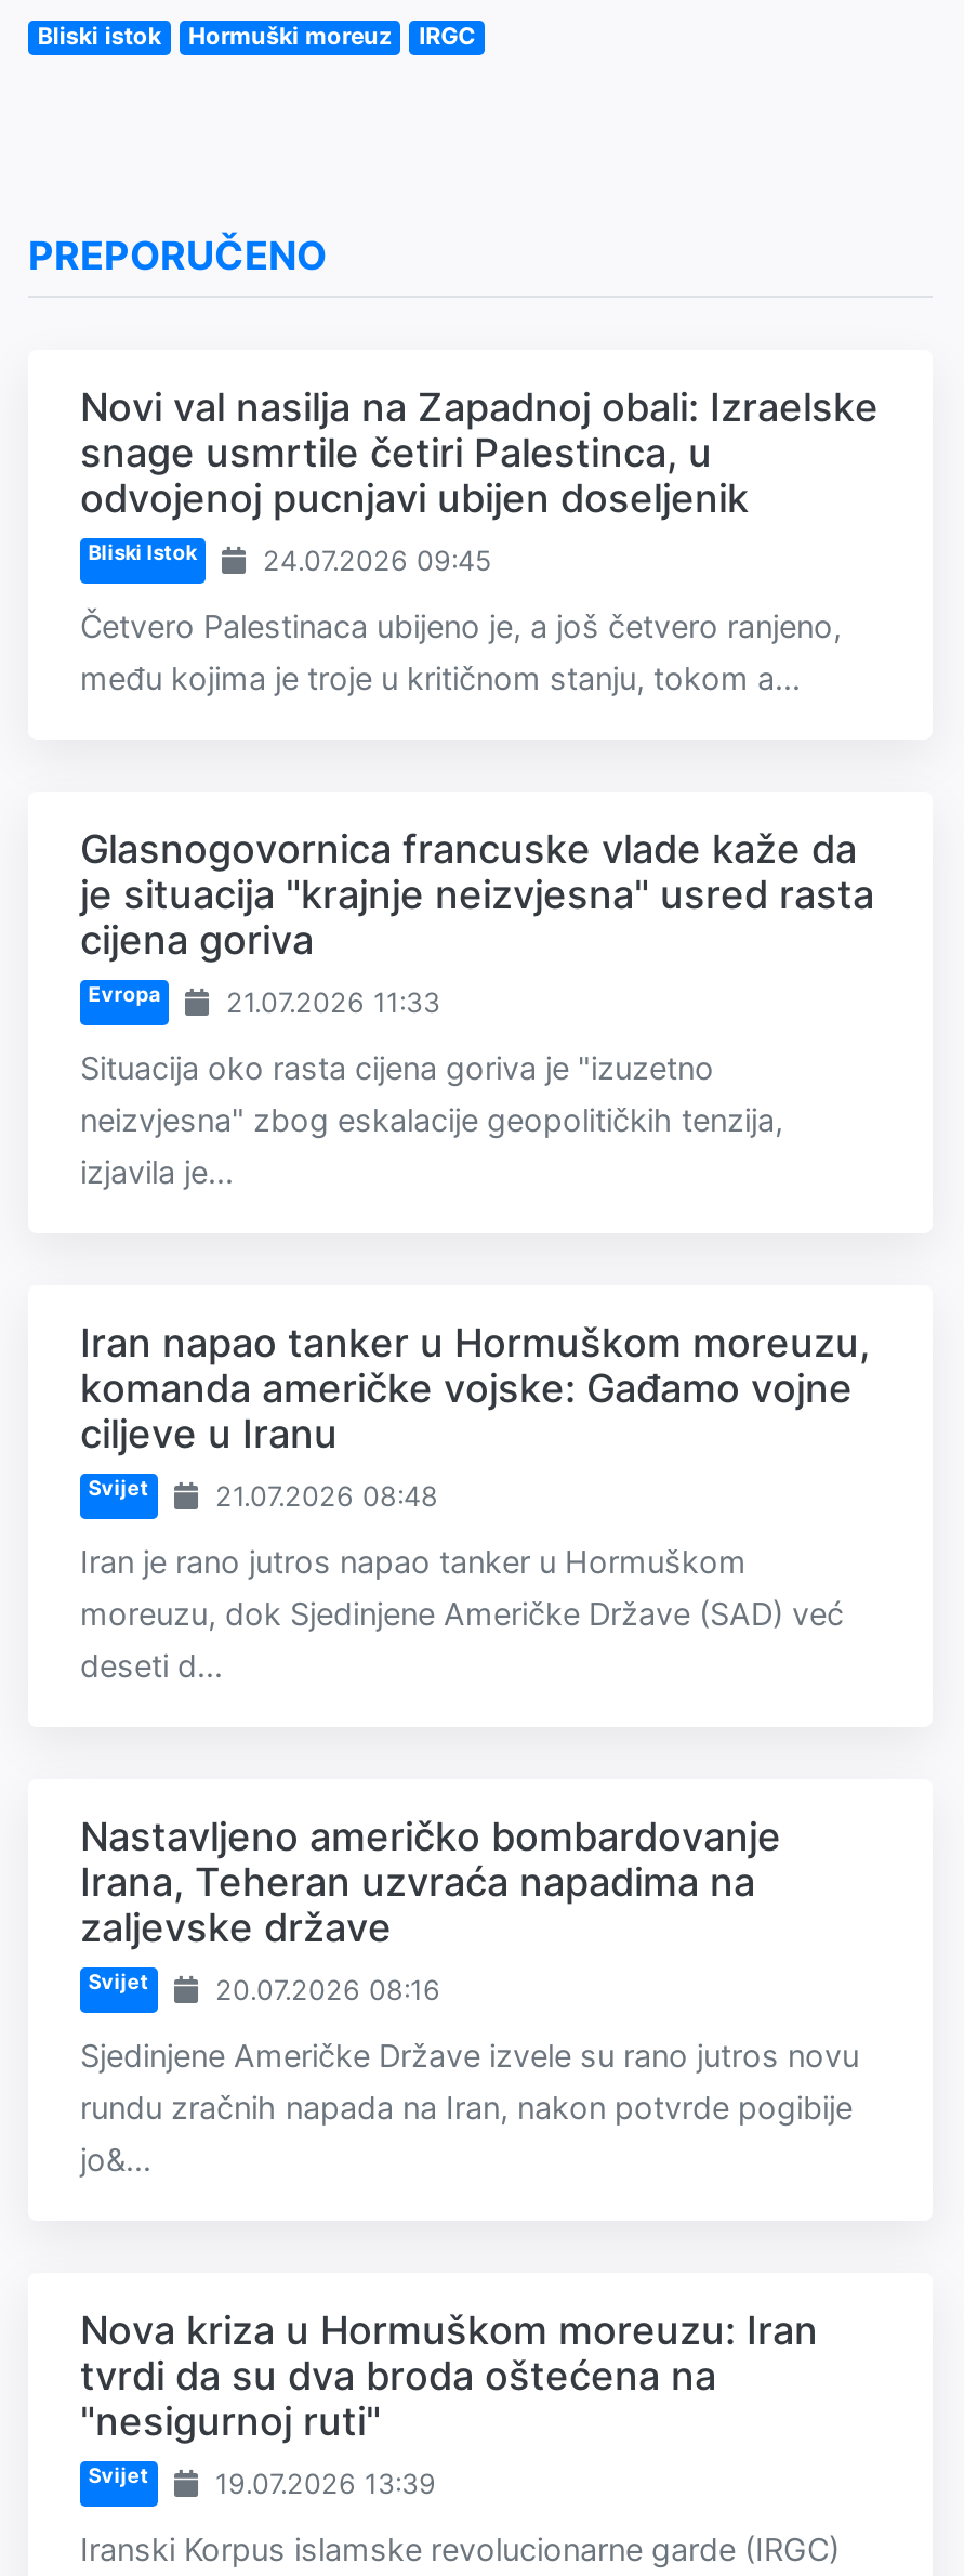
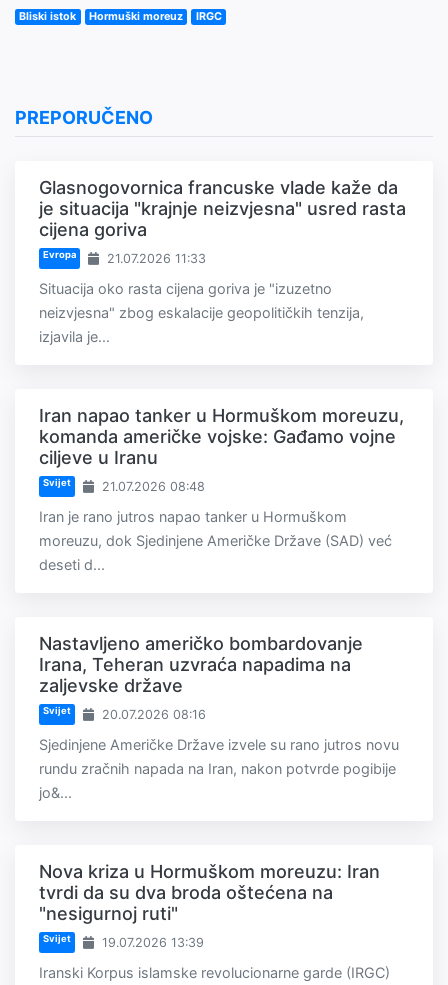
[80,384,879,696] Novi val nasilja na Zapadnoj obali: Izraelske | snage usmrtile četiri Palestinca, u | odvojenoj pucnjavi ubijen doseljenik | Bliski Istok | 24.07.2026 09:45 | Četvero Palestinaca ubijeno je, a još četvero ranjeno, | među kojima je troje u kritičnom stanju, tokom a... -> none

